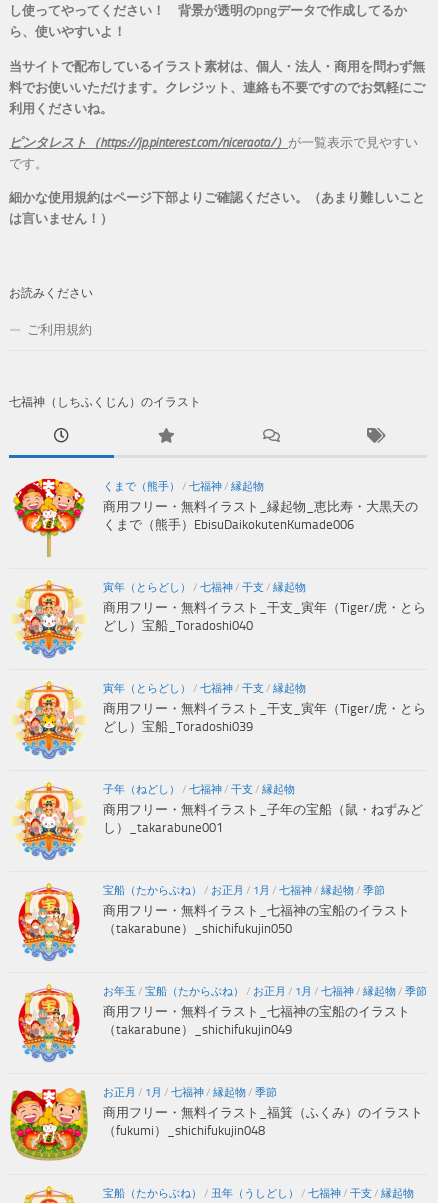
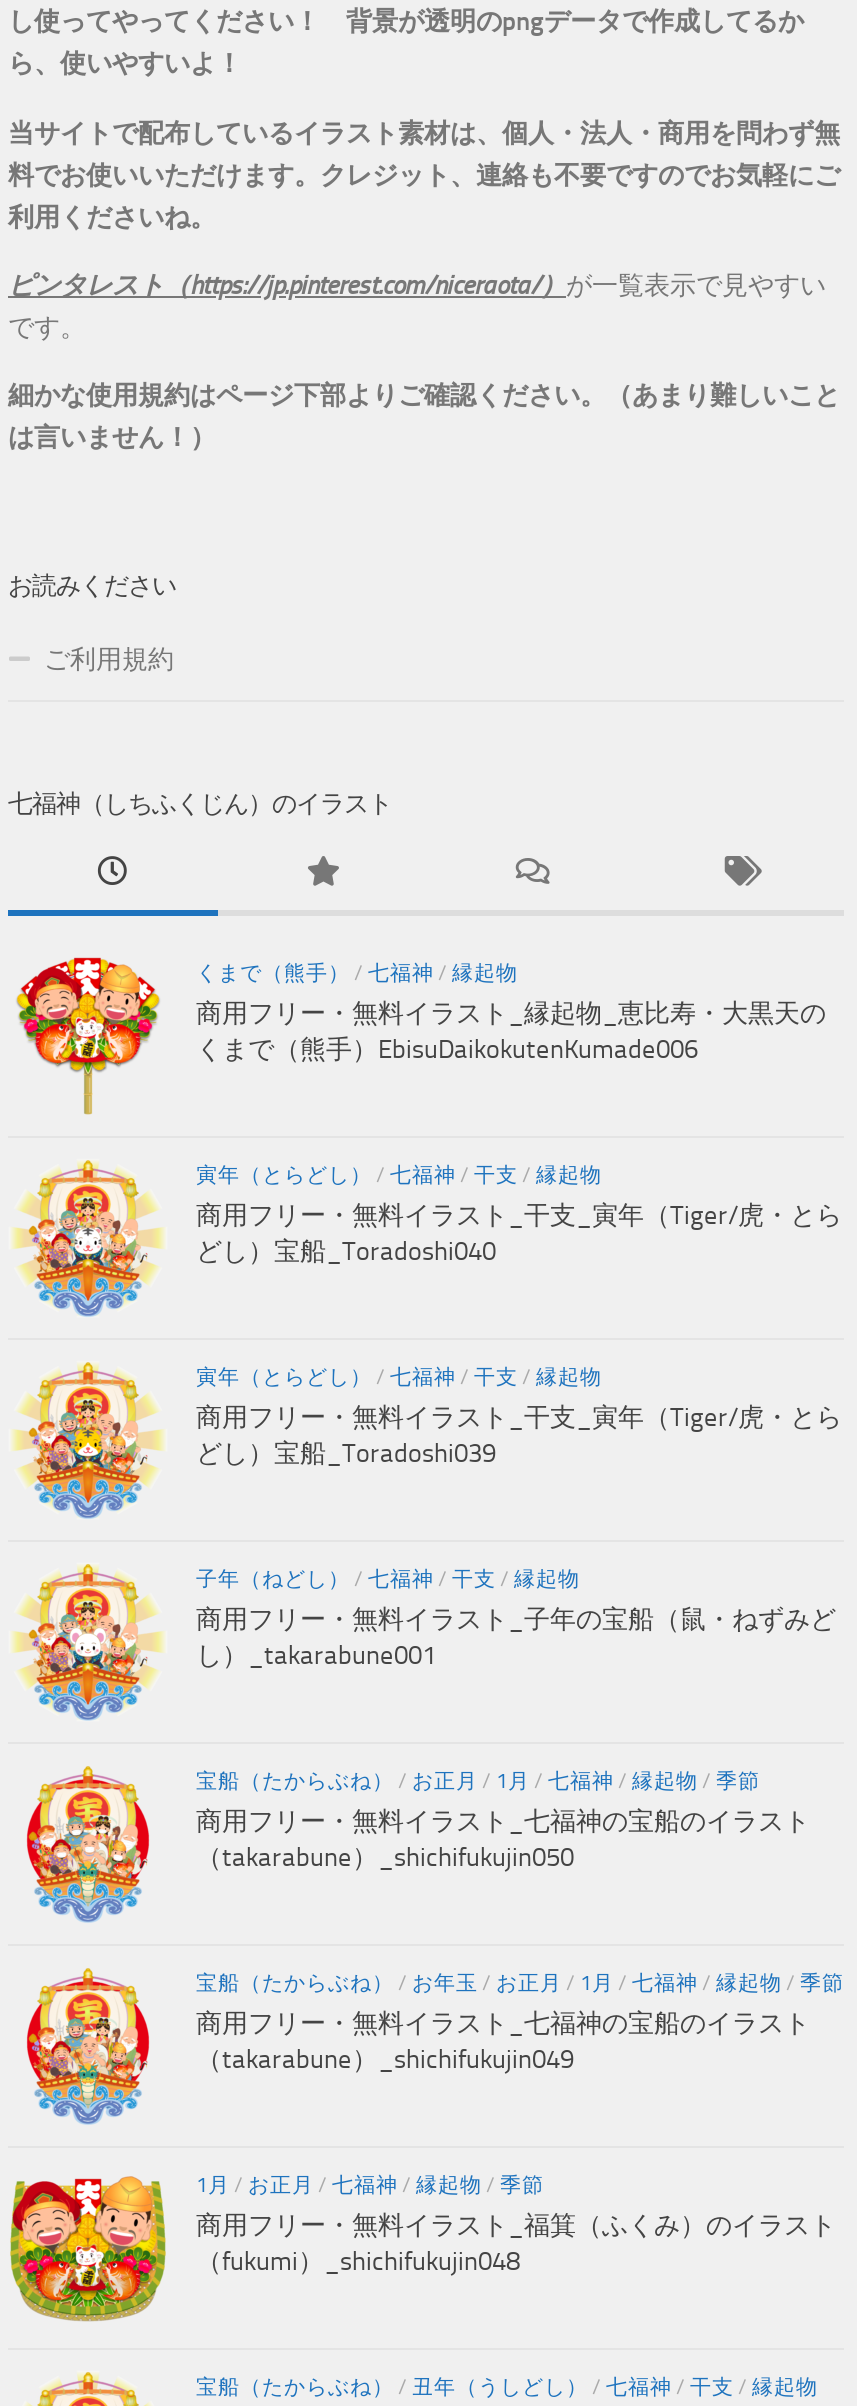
[103,985,427,998] お年玉/宝船（たからぶね）/お正月/ 1月/七福神/縁起物/季節 -> [196,1970,844,1996] 宝船（たからぶね）/お年玉/お正月/ 1月/七福神/縁起物/季節
[103,1086,277,1099] お正月/ 1月/七福神/縁起物/季節 -> [196,2172,544,2198] 1月/お正月/七福神/縁起物/季節

